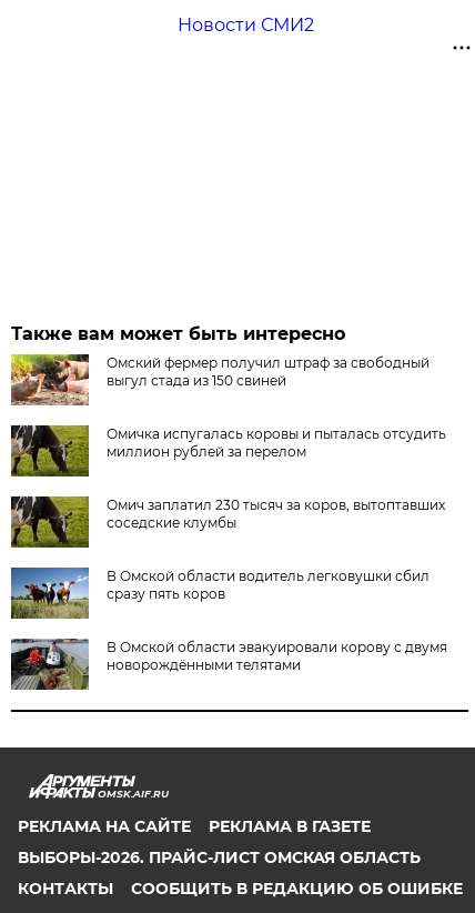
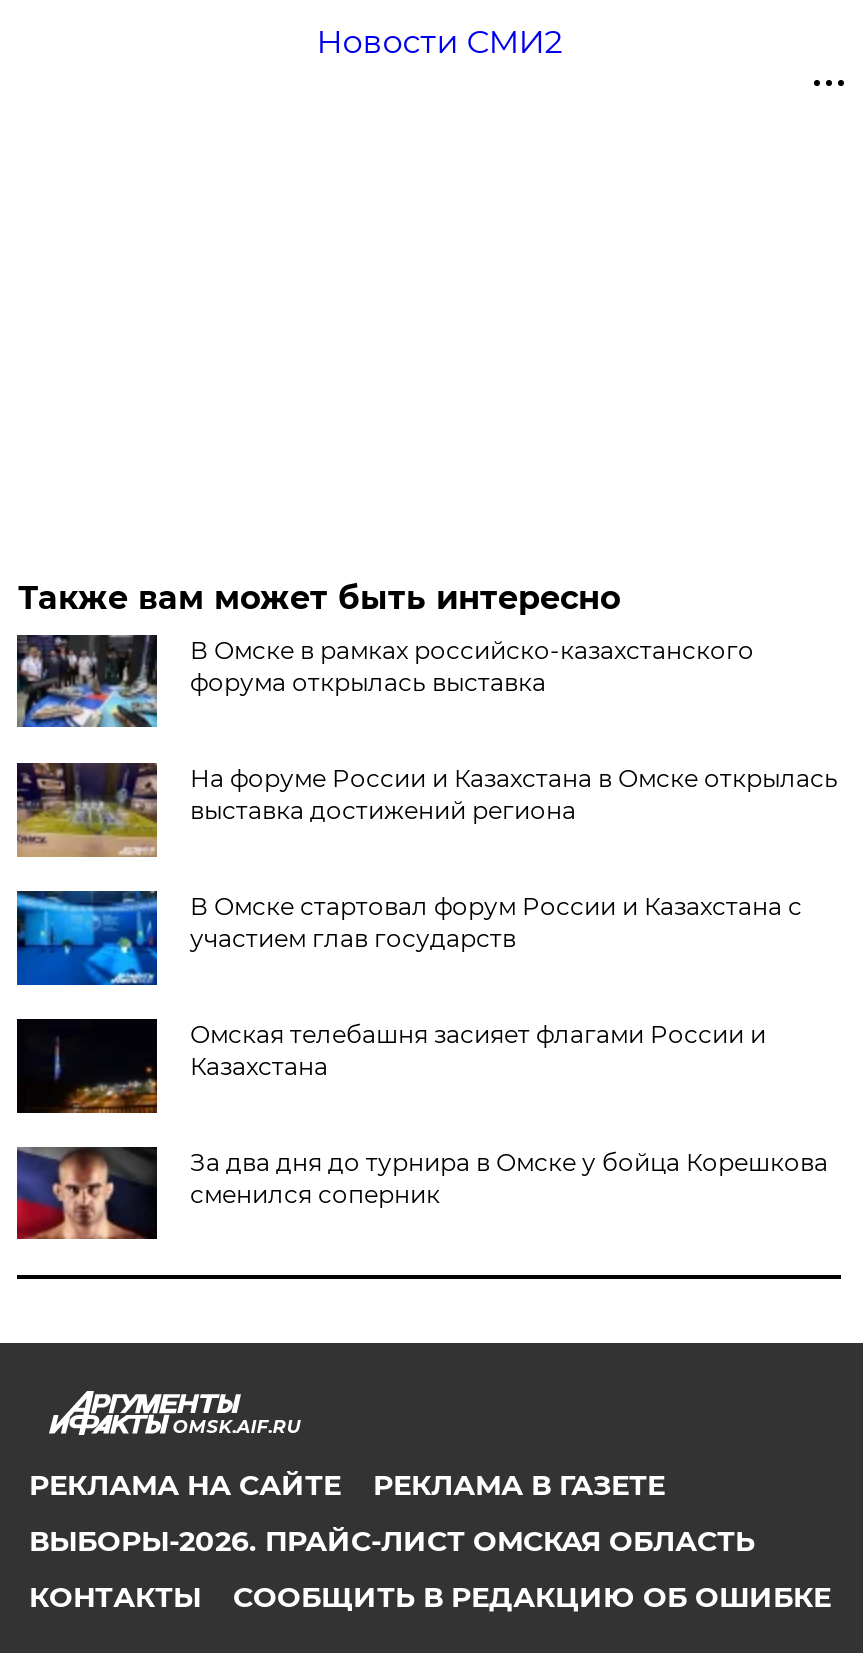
[10,353,430,407] [image] | Омский фермер получил штраф за свободный | выгул стада из 150 свиней -> [15,633,754,729] [image] | В Омске в рамках российско-казахстанского | форума открылась выставка
[10,424,447,478] [image] | Омичка испугалась коровы и пыталась отсудить | миллион рублей за перелом -> [17,761,838,859] [image] | На форуме России и Казахстана в Омске открылась | выставка достижений региона
[10,495,445,549] [image] | Омич заплатил 230 тысяч за коров, вытоптавших | соседские клумбы -> [15,889,802,987] [image] | В Омске стартовал форум России и Казахстана с | участием глав государств
[10,566,430,620] [image] | В Омской области водитель легковушки сбил | сразу пять коров -> [15,1017,766,1113] [image] | Омская телебашня засияет флагами России и | Казахстана
[10,638,448,691] [image] | В Омской области эвакуировали корову с двумя | новорождёнными телятами -> [15,1147,828,1241] [image] | За два дня до турнира в Омске у бойца Корешкова | сменился соперник

